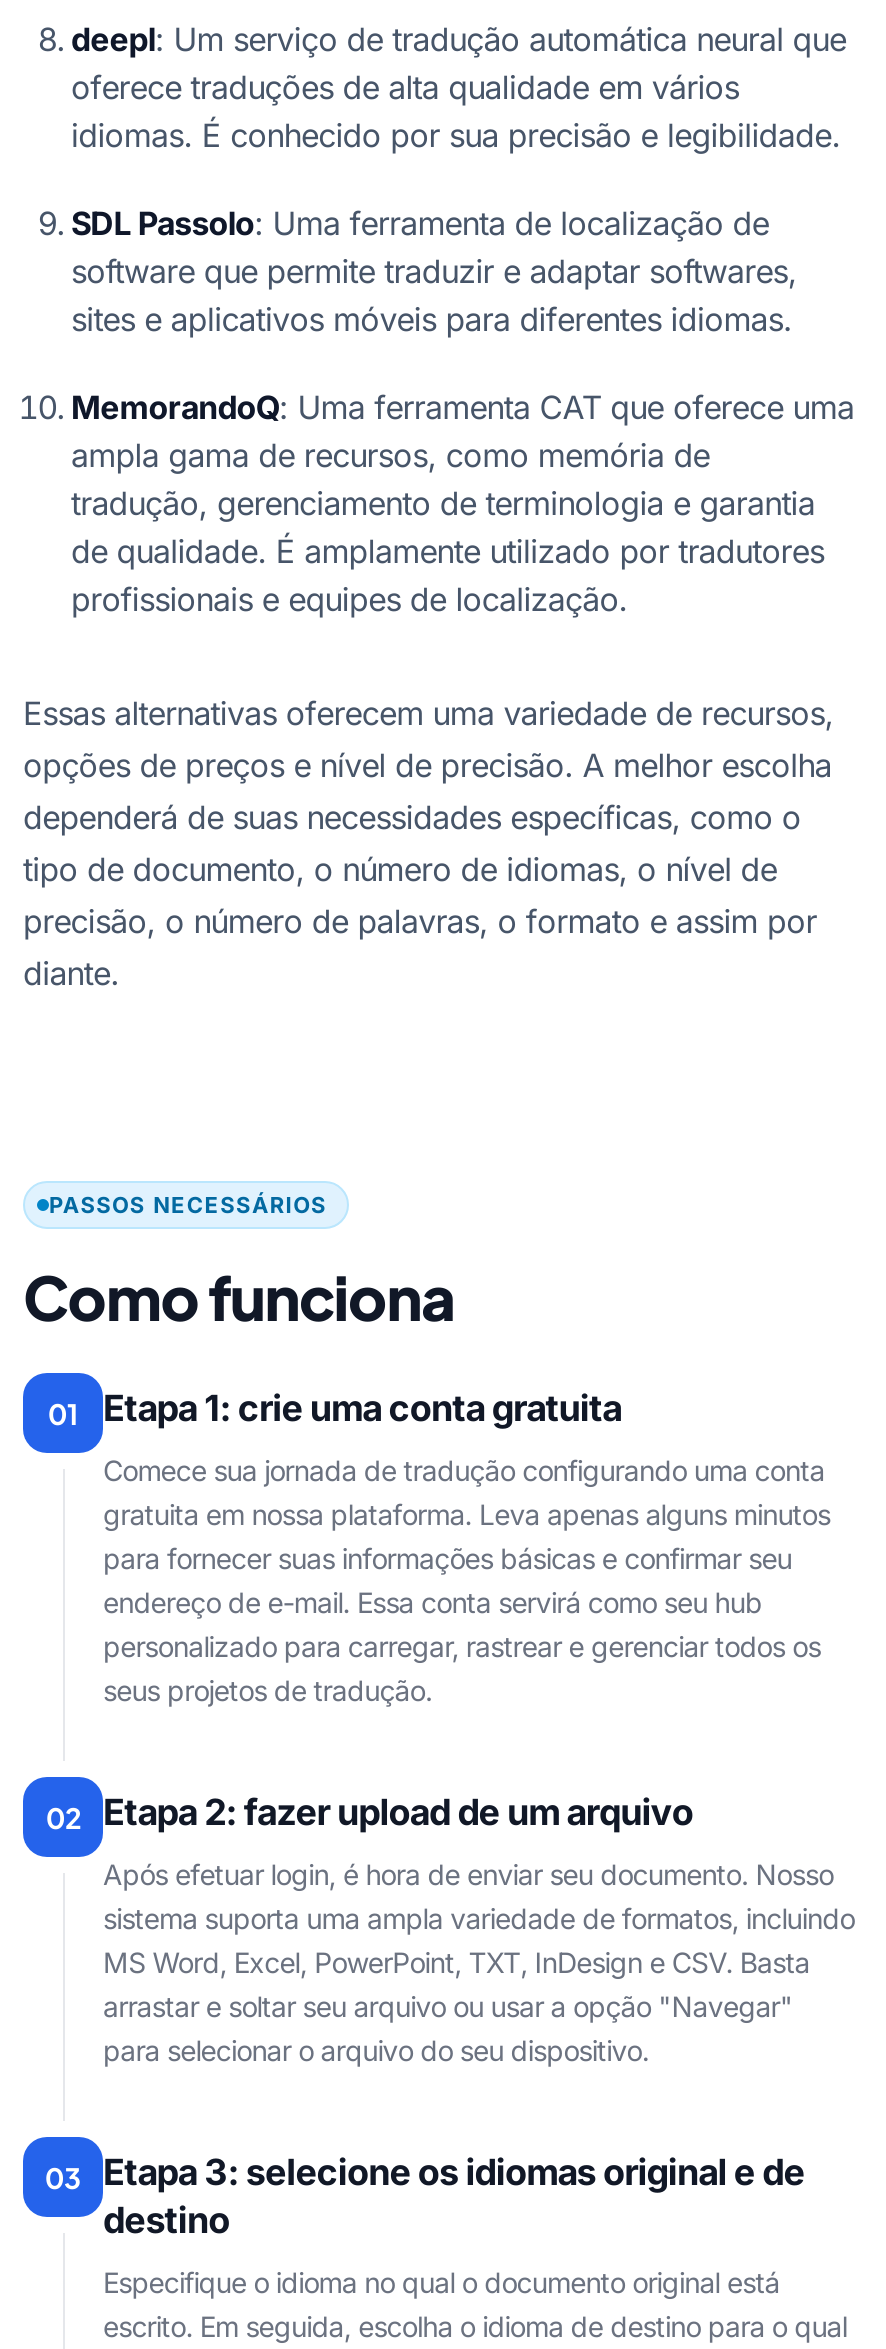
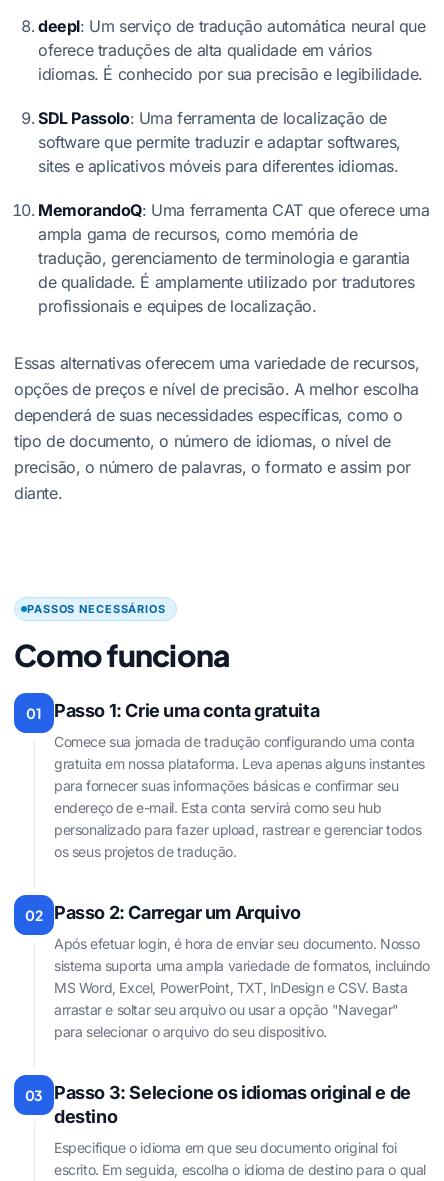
[103,1388,621,1430] Etapa 1: crie uma conta gratuita -> [54,700,319,721] Passo 1: Crie uma conta gratuita
[103,1498,830,1532] gratuita em nossa plataforma. Leva apenas alguns minutos -> [54,755,425,772] gratuita em nossa plataforma. Leva apenas alguns instantes
[103,1586,821,1708] endereço de e-mail. Essa conta servirá como seu hub | personalizado para carregar, rastrear e gerenciar todos os | seus projetos de tradução. -> [54,799,421,860] endereço de e-mail. Esta conta servirá como seu hub | personalizado para fazer upload, rastrear e gerenciar todos | os seus projetos de tradução.
[103,1792,693,1834] Etapa 2: fazer upload de um arquivo -> [54,902,301,923] Passo 2: Carregar um Arquivo
[103,2152,805,2194] Etapa 3: selecione os idiomas original e de -> [54,1082,411,1103] Passo 3: Selecione os idiomas original e de
[103,2266,780,2300] Especifique o idioma no qual o documento original está -> [54,1139,396,1156] Especifique o idioma em que seu documento original foi

